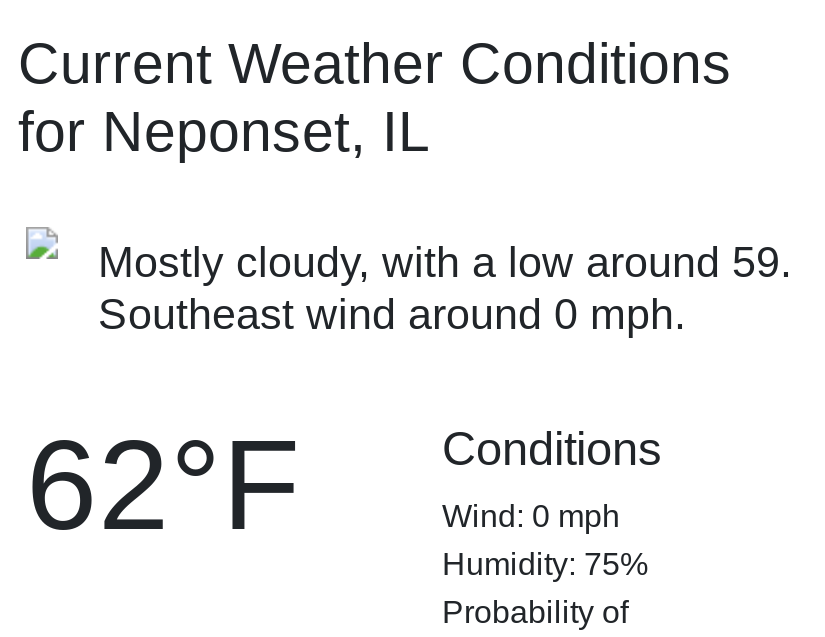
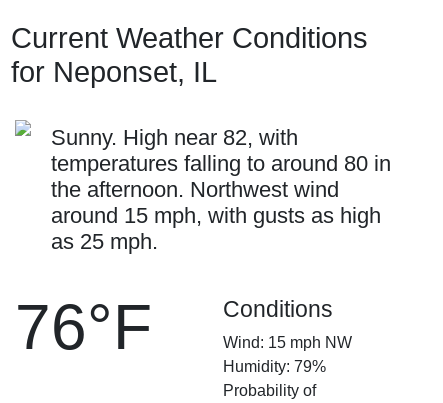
[98,237,792,339] Mostly cloudy, with a low around 59. | Southeast wind around 0 mph. -> [51,125,391,254] Sunny. High near 82, with | temperatures falling to around 80 in | the afternoon. Northwest wind | around 15 mph, with gusts as high | as 25 mph.
[26,413,300,557] 62°F -> [15,291,152,363] 76°F
[442,499,648,581] Wind: 0 mph | Humidity: 75% -> [223,334,352,375] Wind: 15 mph NW | Humidity: 79%

